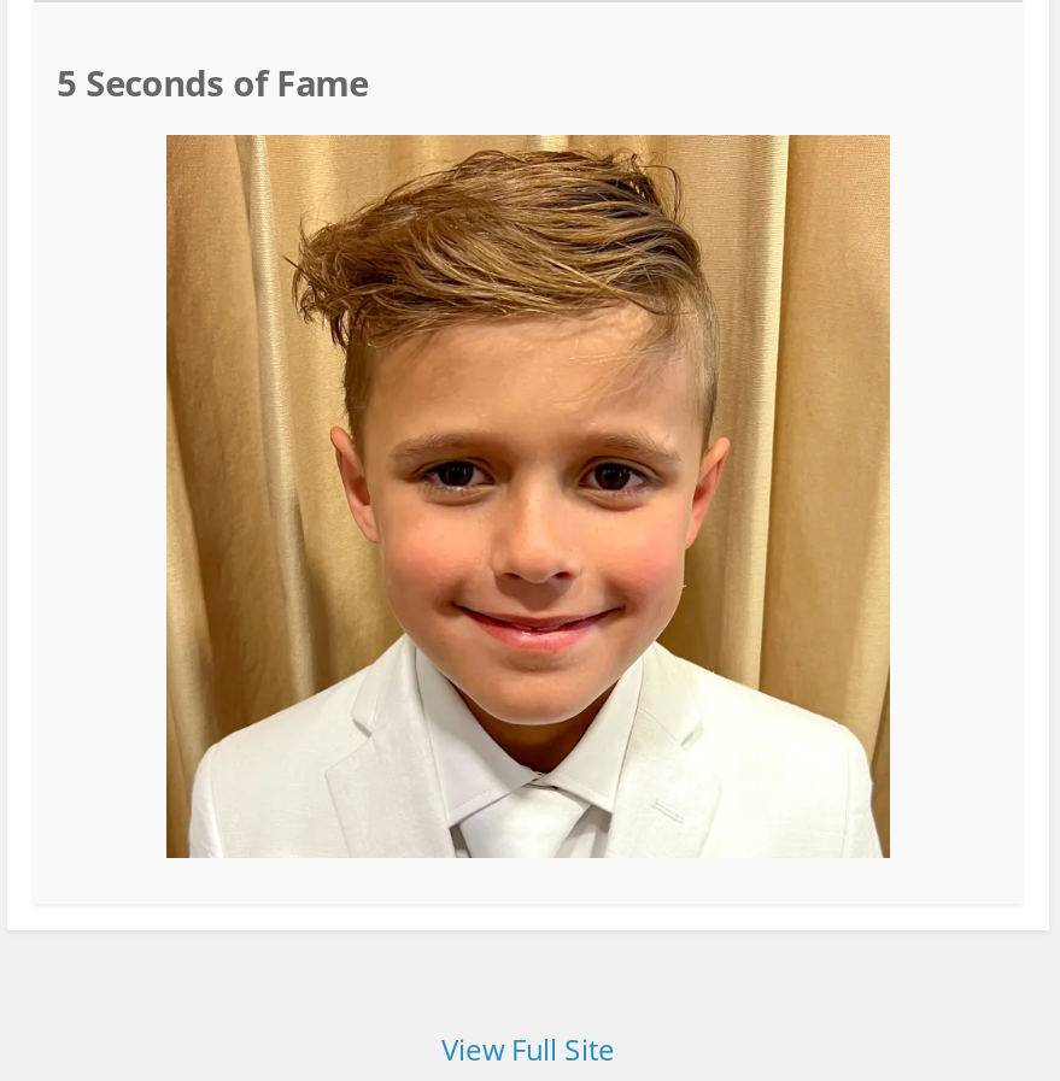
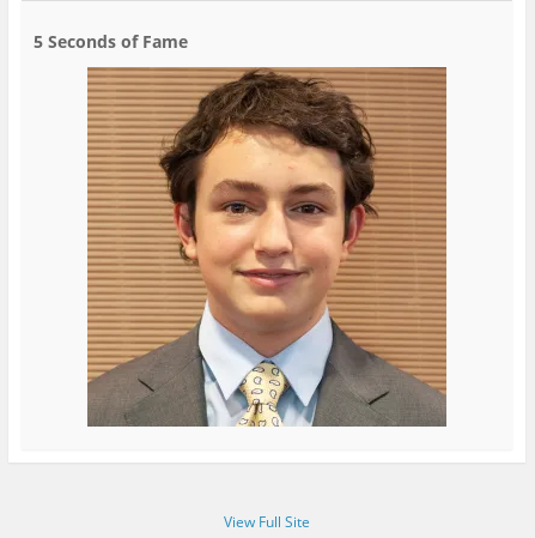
[166,135,890,858] [image] -> [87,67,446,428] [image]

